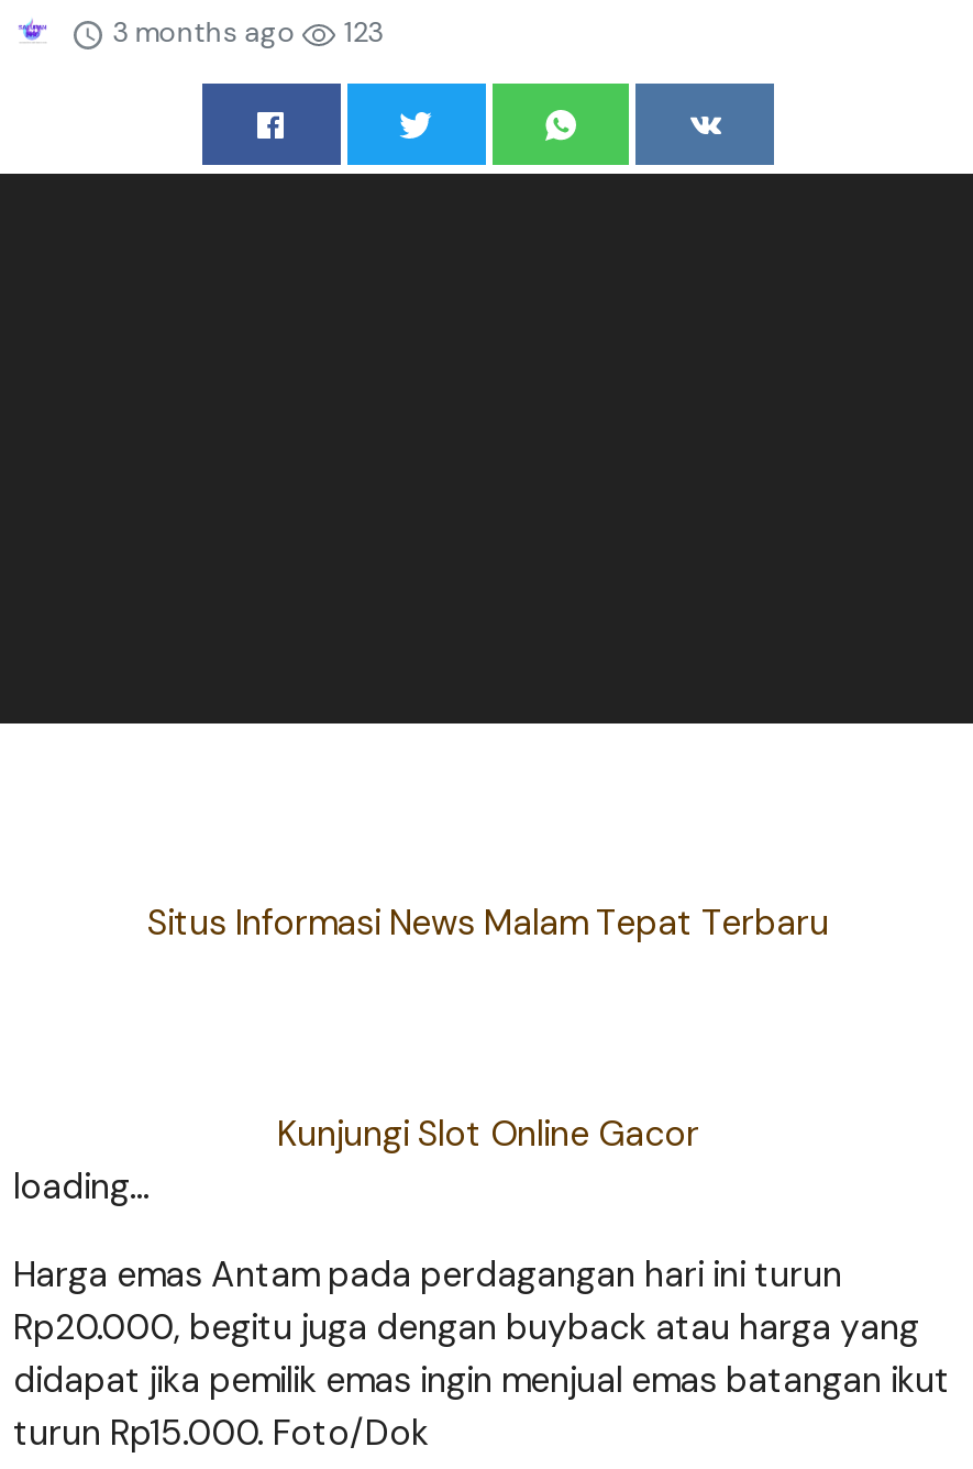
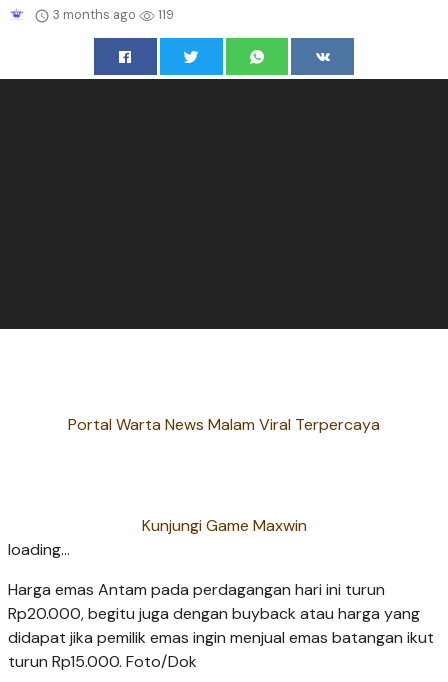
[106,13,383,50] 3 months ago 123 -> [50,6,174,23] 3 months ago 119
[147,900,829,946] Situs Informasi News Malam Tepat Terbaru -> [68,414,380,435] Portal Warta News Malam Viral Terpercaya
[277,1110,699,1157] Kunjungi Slot Online Gacor -> [141,515,306,536] Kunjungi Game Maxwin

